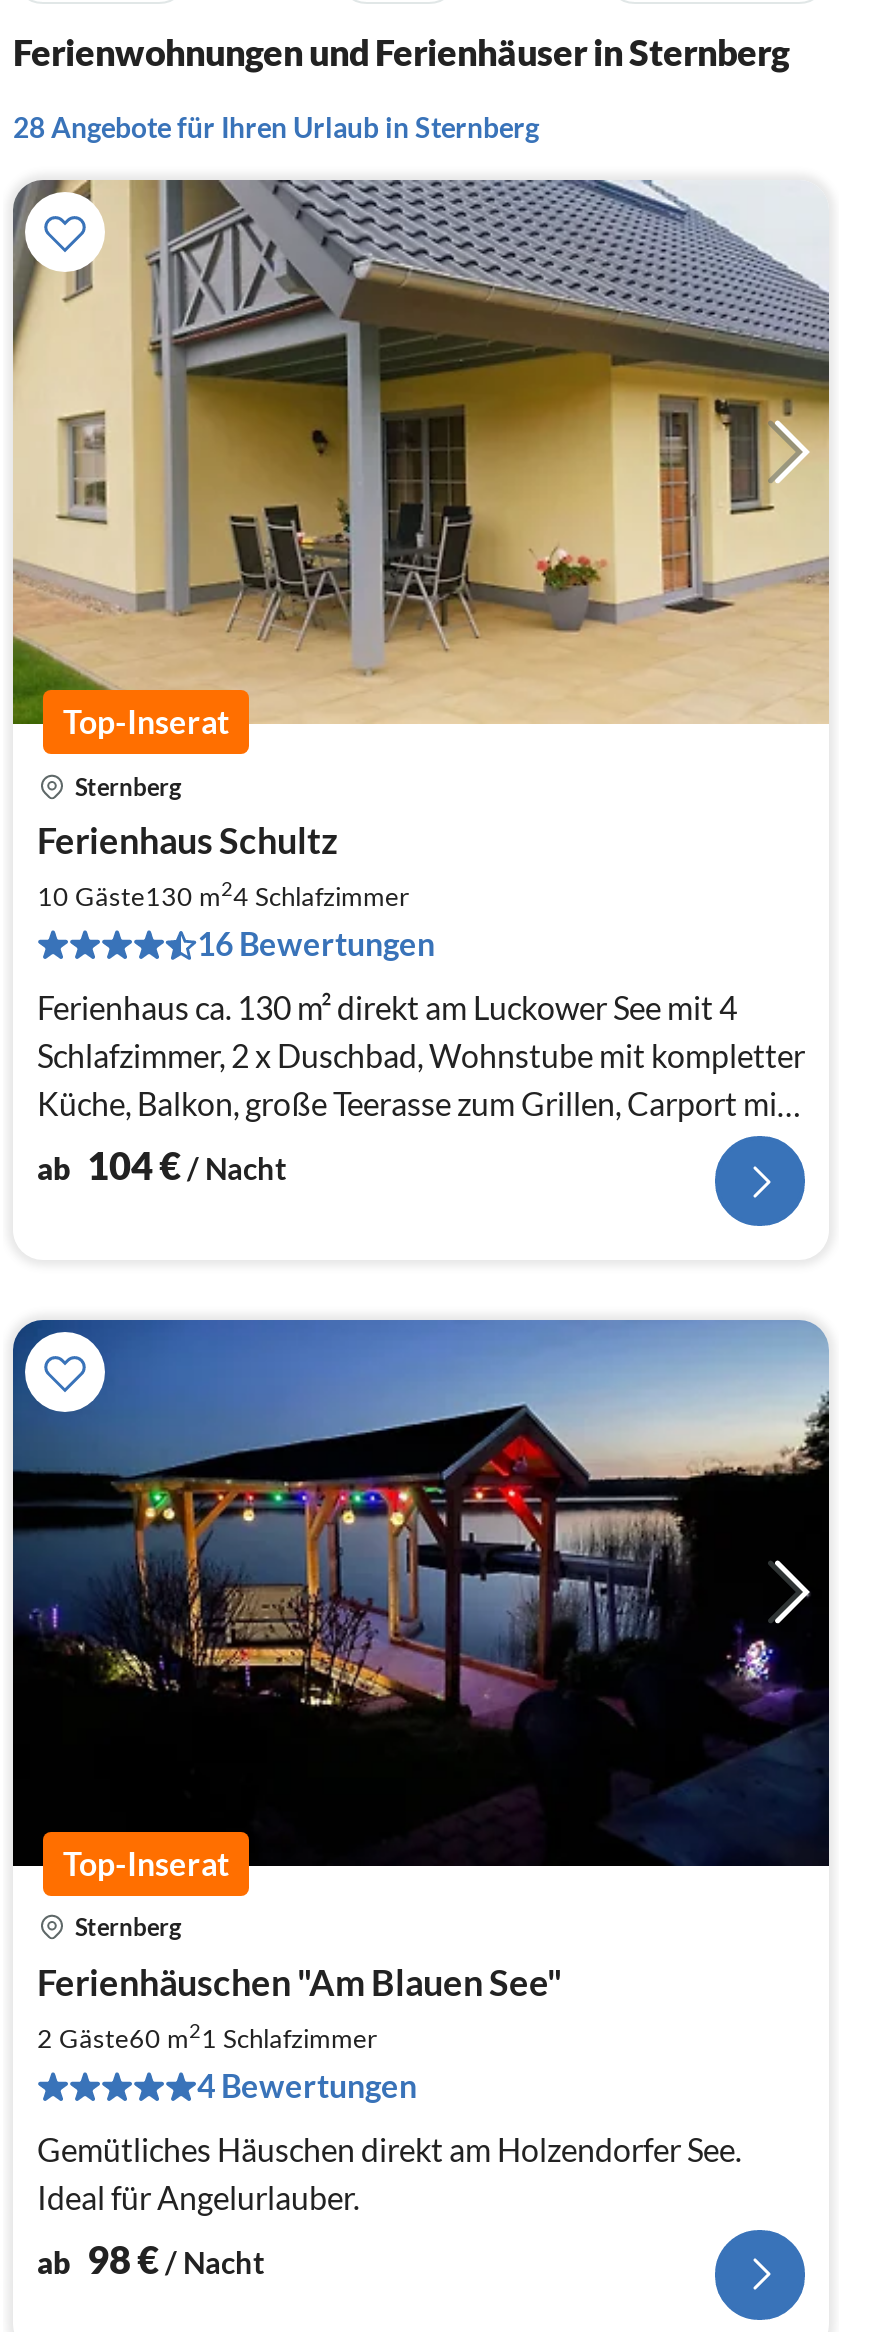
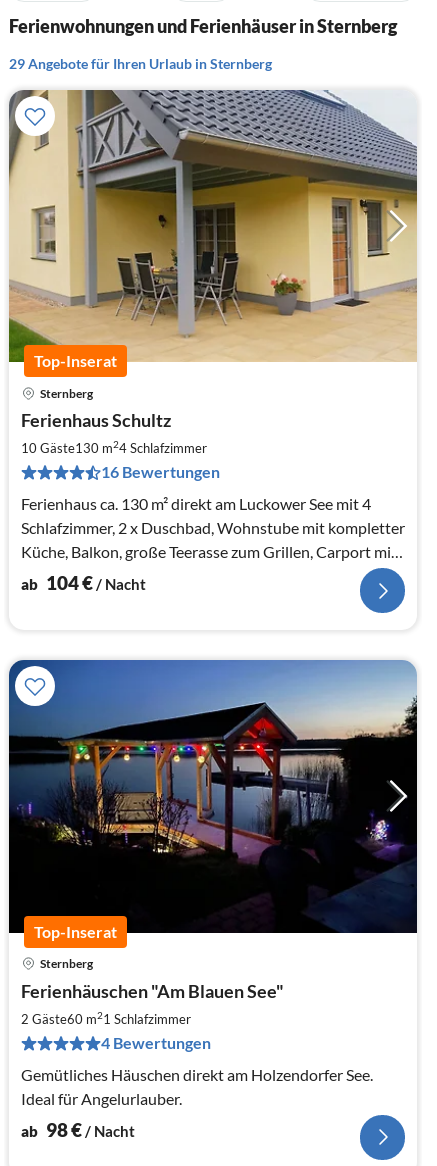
[13,110,539,144] 28 Angebote für Ihren Urlaub in Sternberg -> [9,55,272,72] 29 Angebote für Ihren Urlaub in Sternberg

